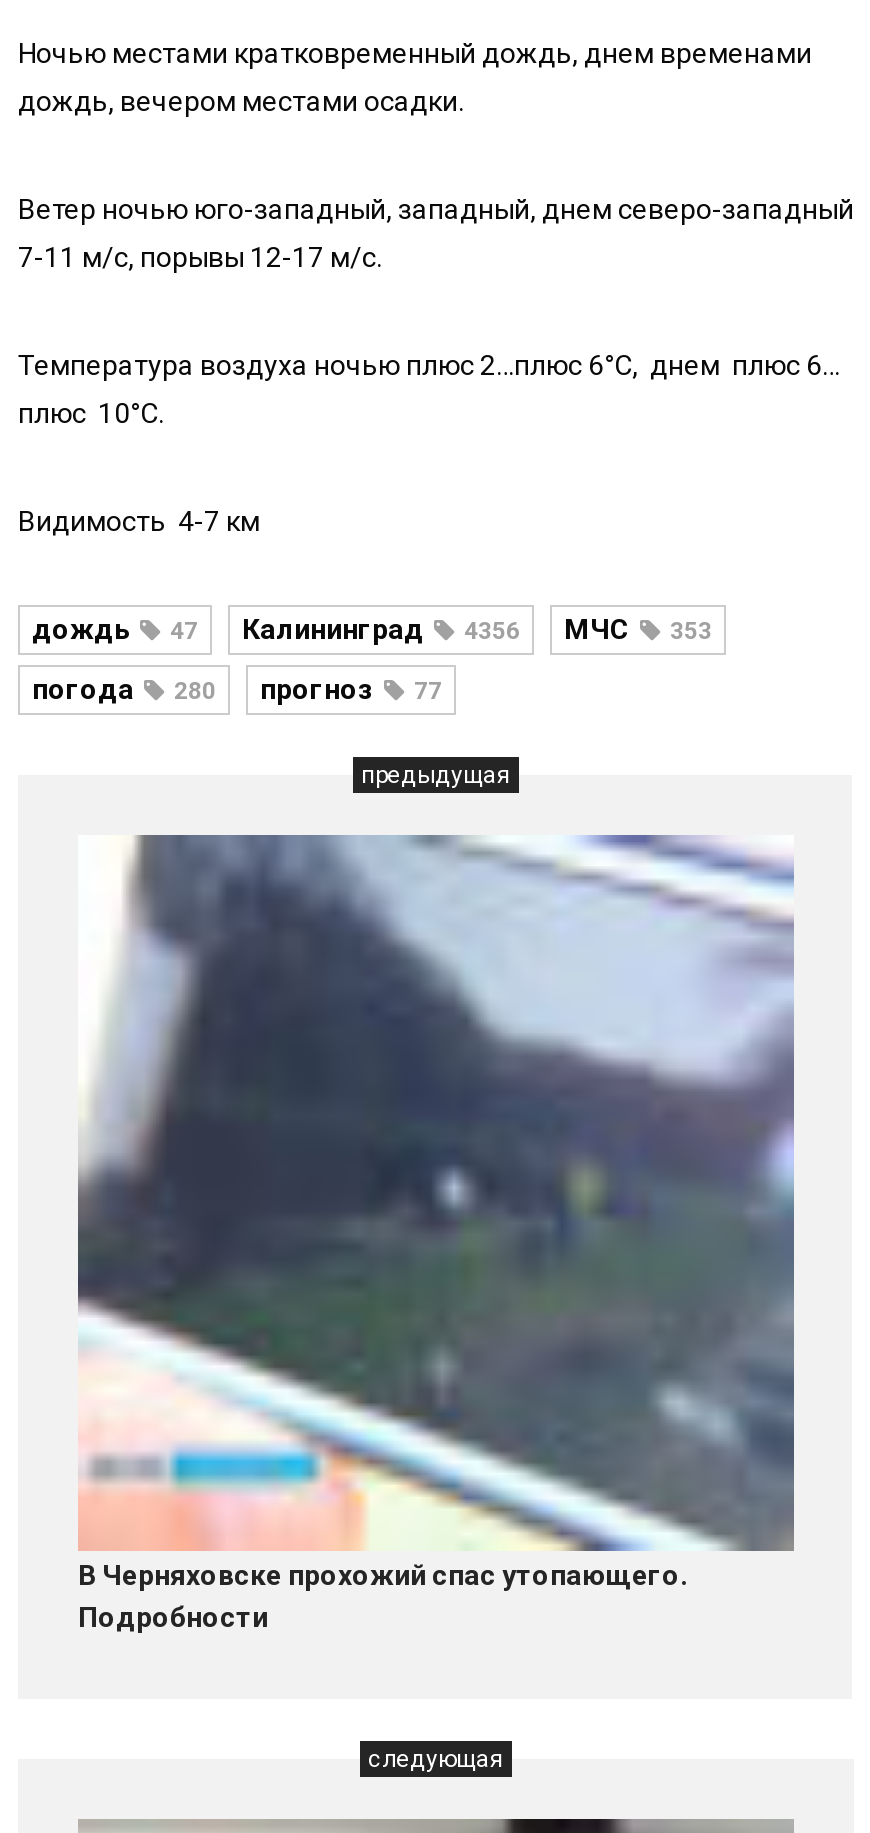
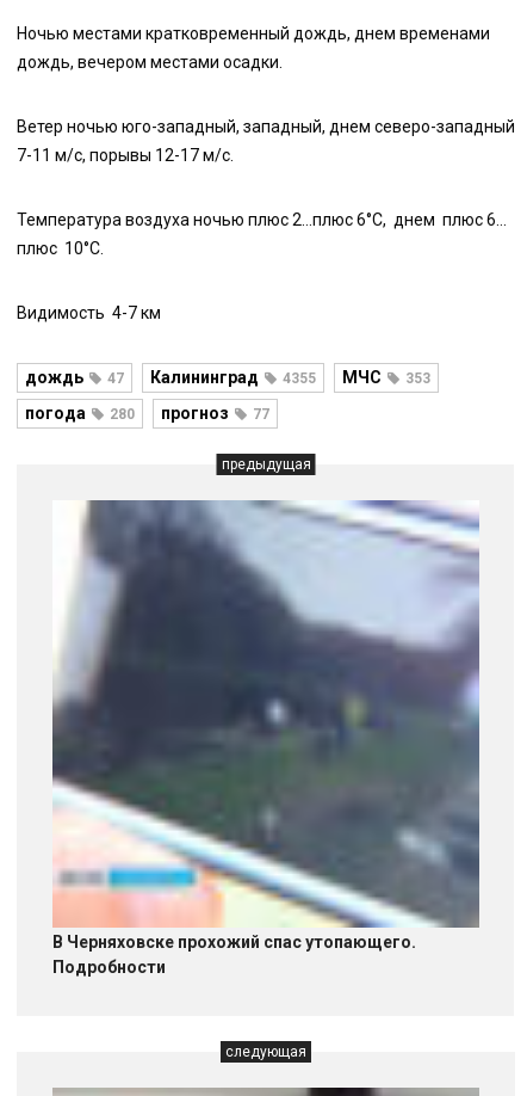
[32,613,712,645] дождь 47 Калининград 4356 МЧС 353 -> [25,368,430,387] дождь 47 Калининград 4355 МЧС 353

